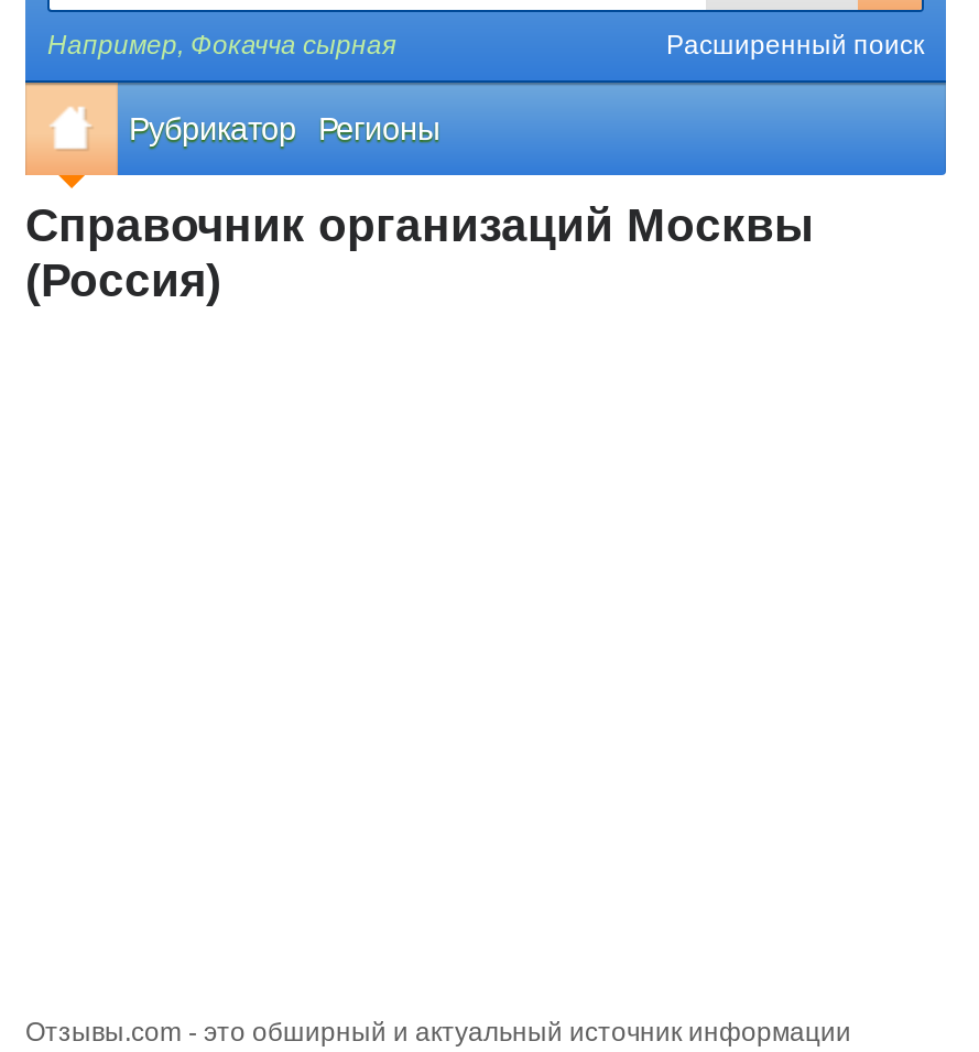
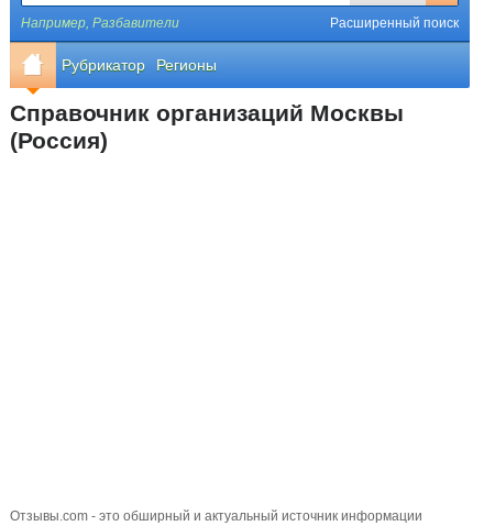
[47,30,395,61] Например, Фокачча сырная -> [21,15,179,31] Например, Разбавители

